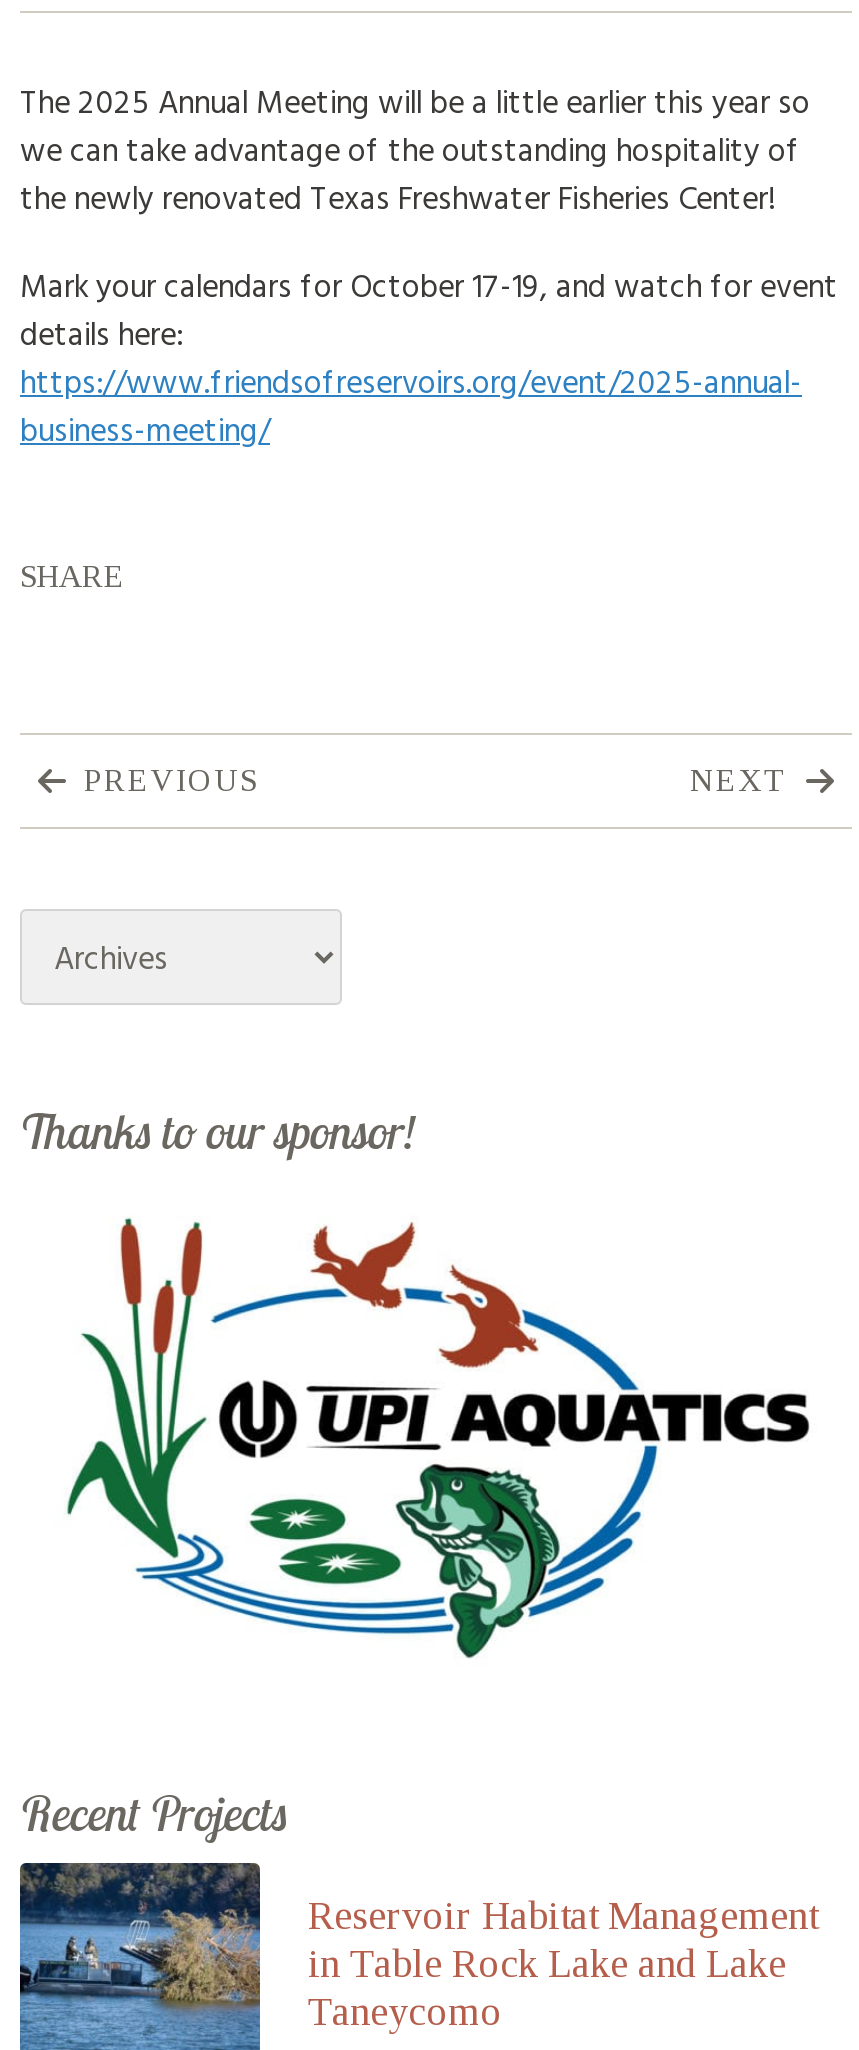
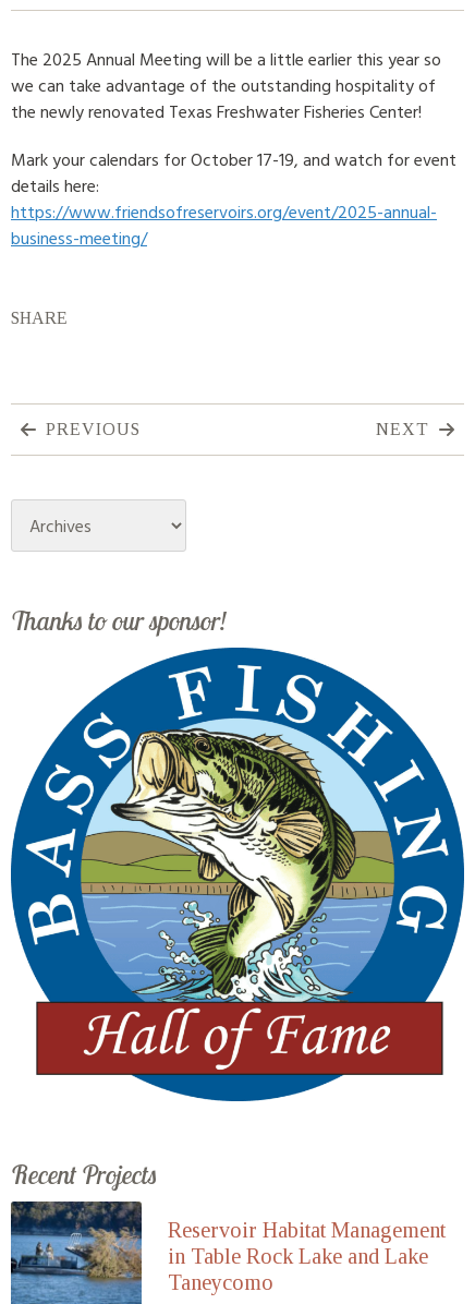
[54,1181,818,1679] [image] -> [10,647,465,1102] [image]

